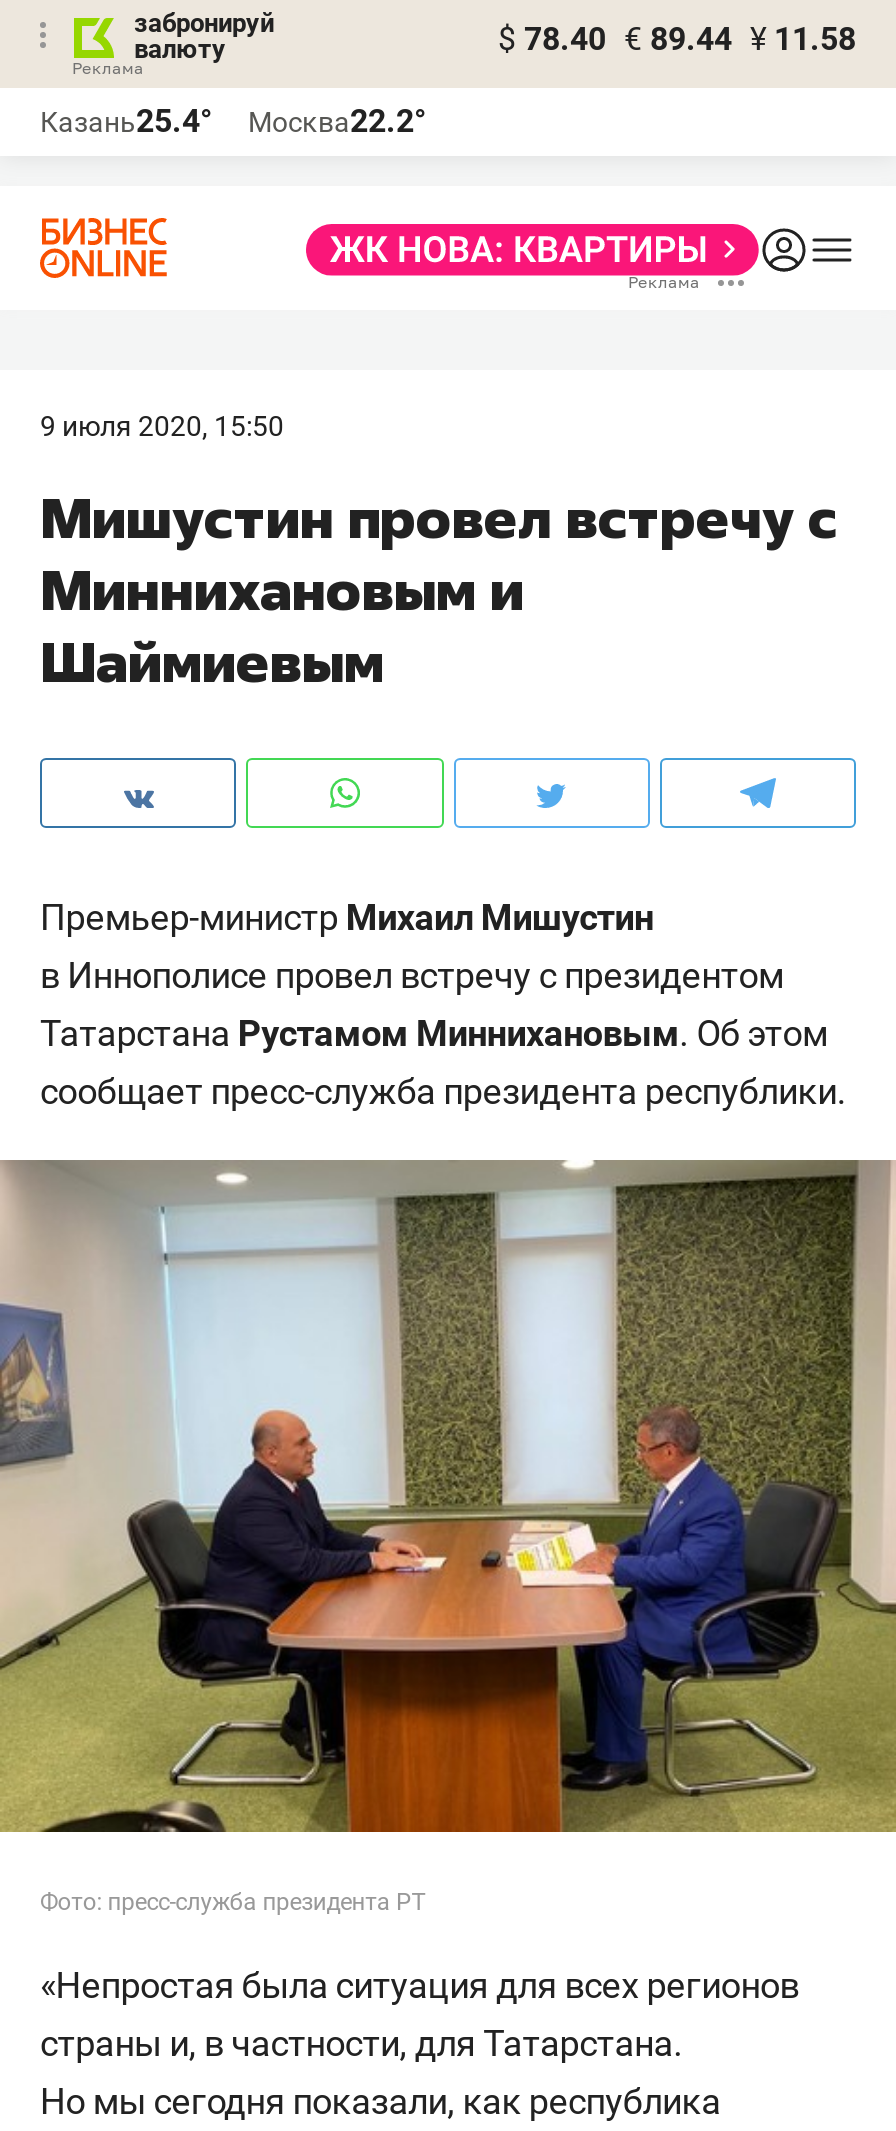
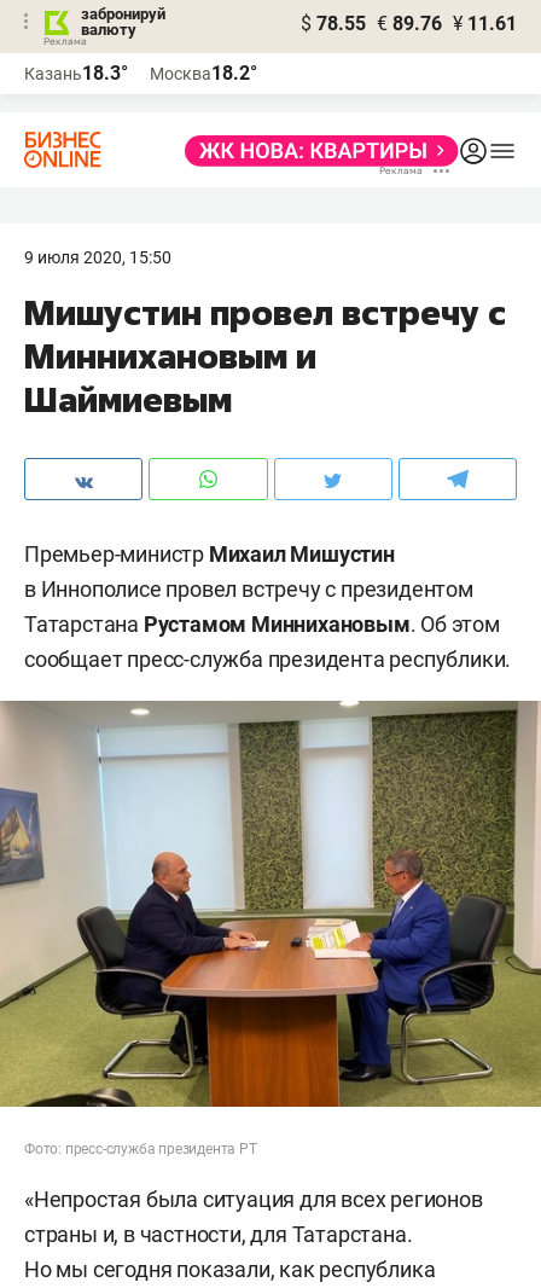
[498,20,856,58] $ 78.40 € 89.44 ¥ 11.58 -> [301,12,517,35] $ 78.55 € 89.76 ¥ 11.61
[40,102,212,140] Казань25.4° -> [24,62,128,85] Казань18.3°
[248,102,426,140] Москва22.2° -> [150,62,257,85] Москва18.2°

